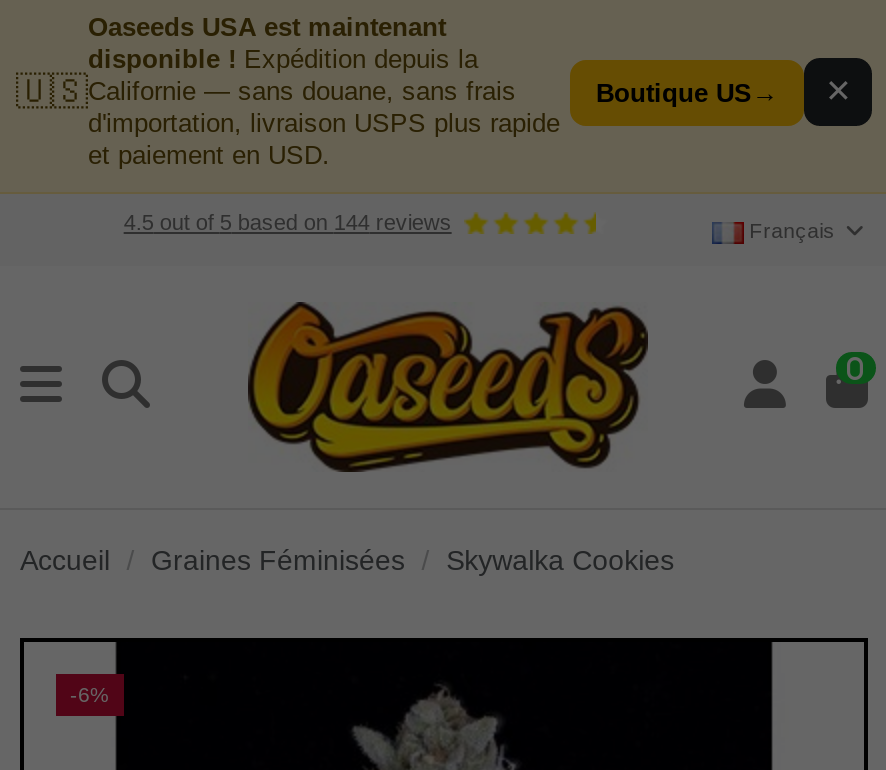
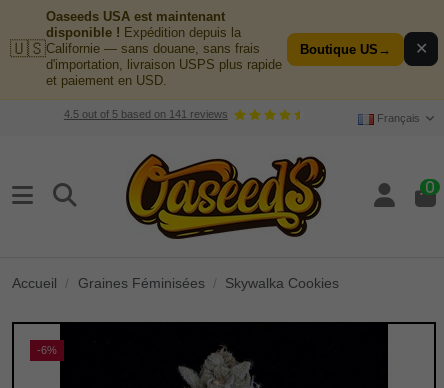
[124,210,452,234] 4.5 out of 5 based on 144 reviews -> [64,108,228,120] 4.5 out of 5 based on 141 reviews

